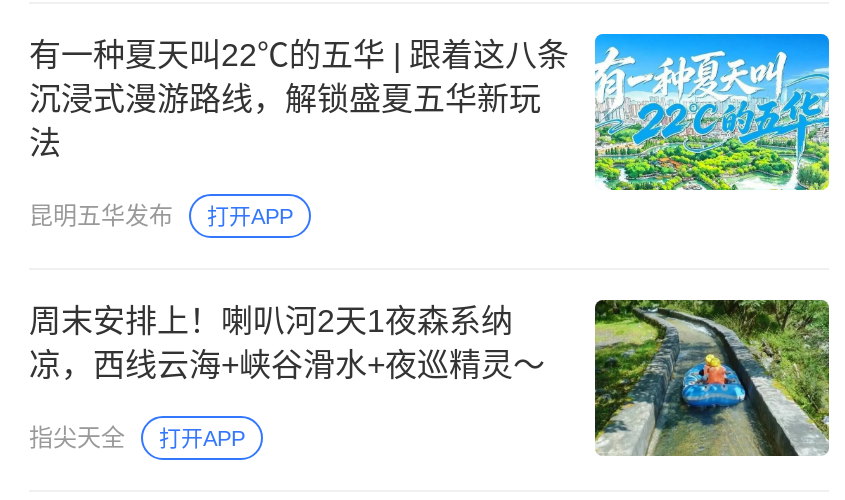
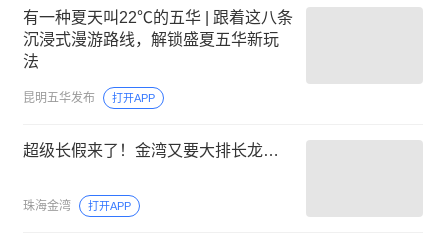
[593,32,831,192] [image] -> none
[29,305,545,383] 周末安排上！喇叭河2天1夜森系纳 | 凉，西线云海+峡谷滑水+夜巡精灵～ -> [23,142,279,159] 超级长假来了！金湾又要大排长龙…
[593,298,831,458] [image] -> none
[29,425,125,453] 指尖天全 -> [23,199,71,213] 珠海金湾

